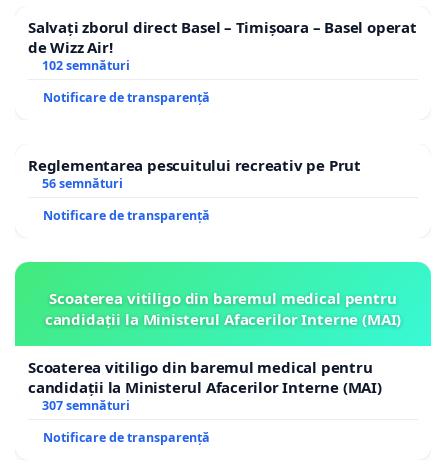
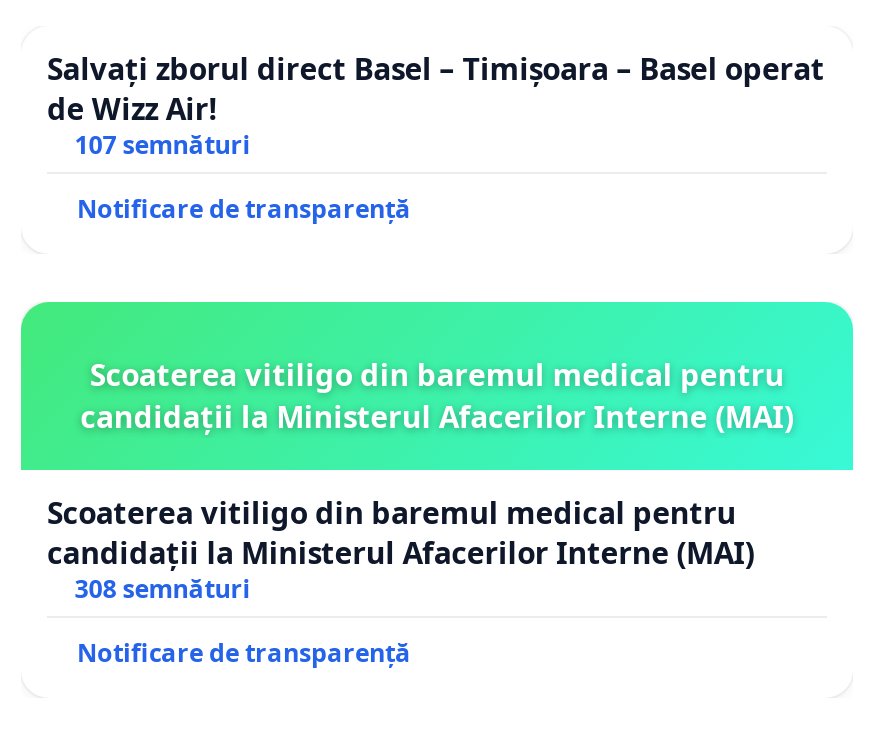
[28,57,361,192] 102 semnături | Notificare de transparență | Reglementarea pescuitului recreativ pe Prut | 56 semnături -> [75,129,251,163] 107 semnături
[42,397,130,414] 307 semnături -> [75,573,251,607] 308 semnături

